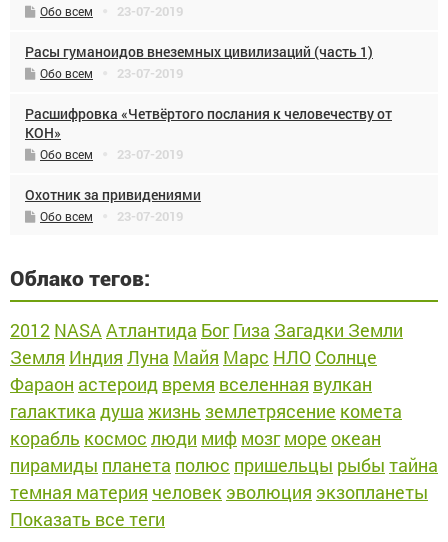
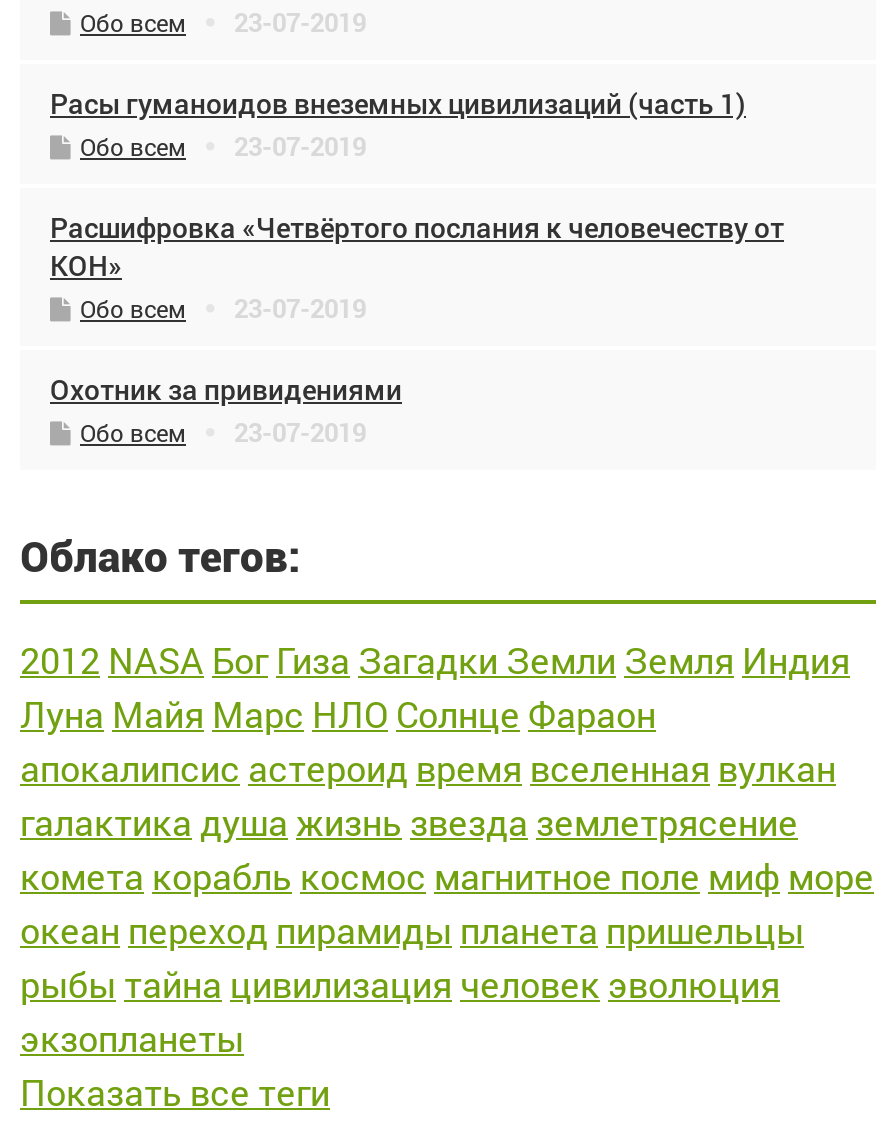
[10,318,438,504] 2012 NASA Атлантида Бог Гиза Загадки Земли | Земля Индия Луна Майя Марс НЛО Солнце | Фараон астероид время вселенная вулкан | галактика душа жизнь землетрясение комета | корабль космос люди миф мозг море океан | пирамиды планета полюс пришельцы рыбы тайна | темная материя человек эволюция экзопланеты -> [20,636,874,1062] 2012 NASA Бог Гиза Загадки Земли Земля Индия | Луна Майя Марс НЛО Солнце Фараон | апокалипсис астероид время вселенная вулкан | галактика душа жизнь звезда землетрясение | комета корабль космос магнитное поле миф море | океан переход пирамиды планета пришельцы | рыбы тайна цивилизация человек эволюция | экзопланеты

